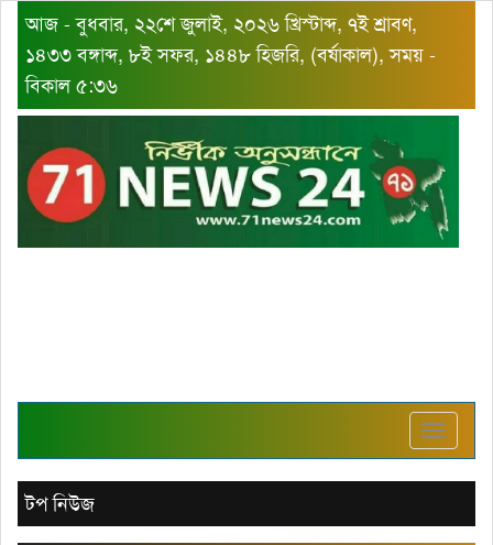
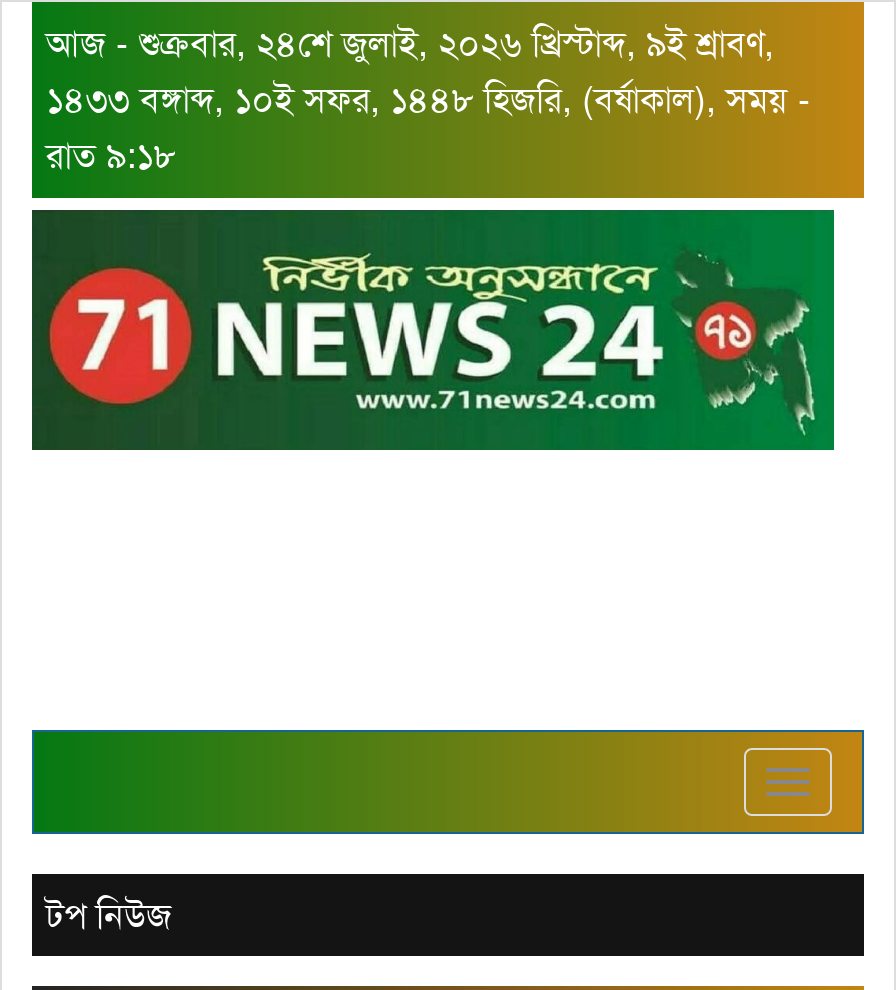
[25,11,436,99] আজ - বুধবার, ২২শে জুলাই, ২০২৬ খ্রিস্টাব্দ, ৭ই শ্রাবণ, | ১৪৩৩ বঙ্গাব্দ, ৮ই সফর, ১৪৪৮ হিজরি, (বর্ষাকাল), সময় - | বিকাল ৫:৩৬ -> [46,20,810,180] আজ - শুক্রবার, ২৪শে জুলাই, ২০২৬ খ্রিস্টাব্দ, ৯ই শ্রাবণ, | ১৪৩৩ বঙ্গাব্দ, ১০ই সফর, ১৪৪৮ হিজরি, (বর্ষাকাল), সময় - | রাত ৯:১৮

